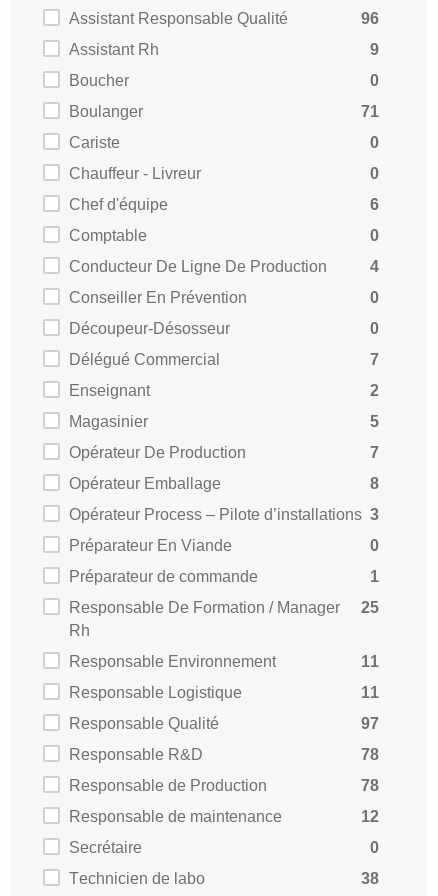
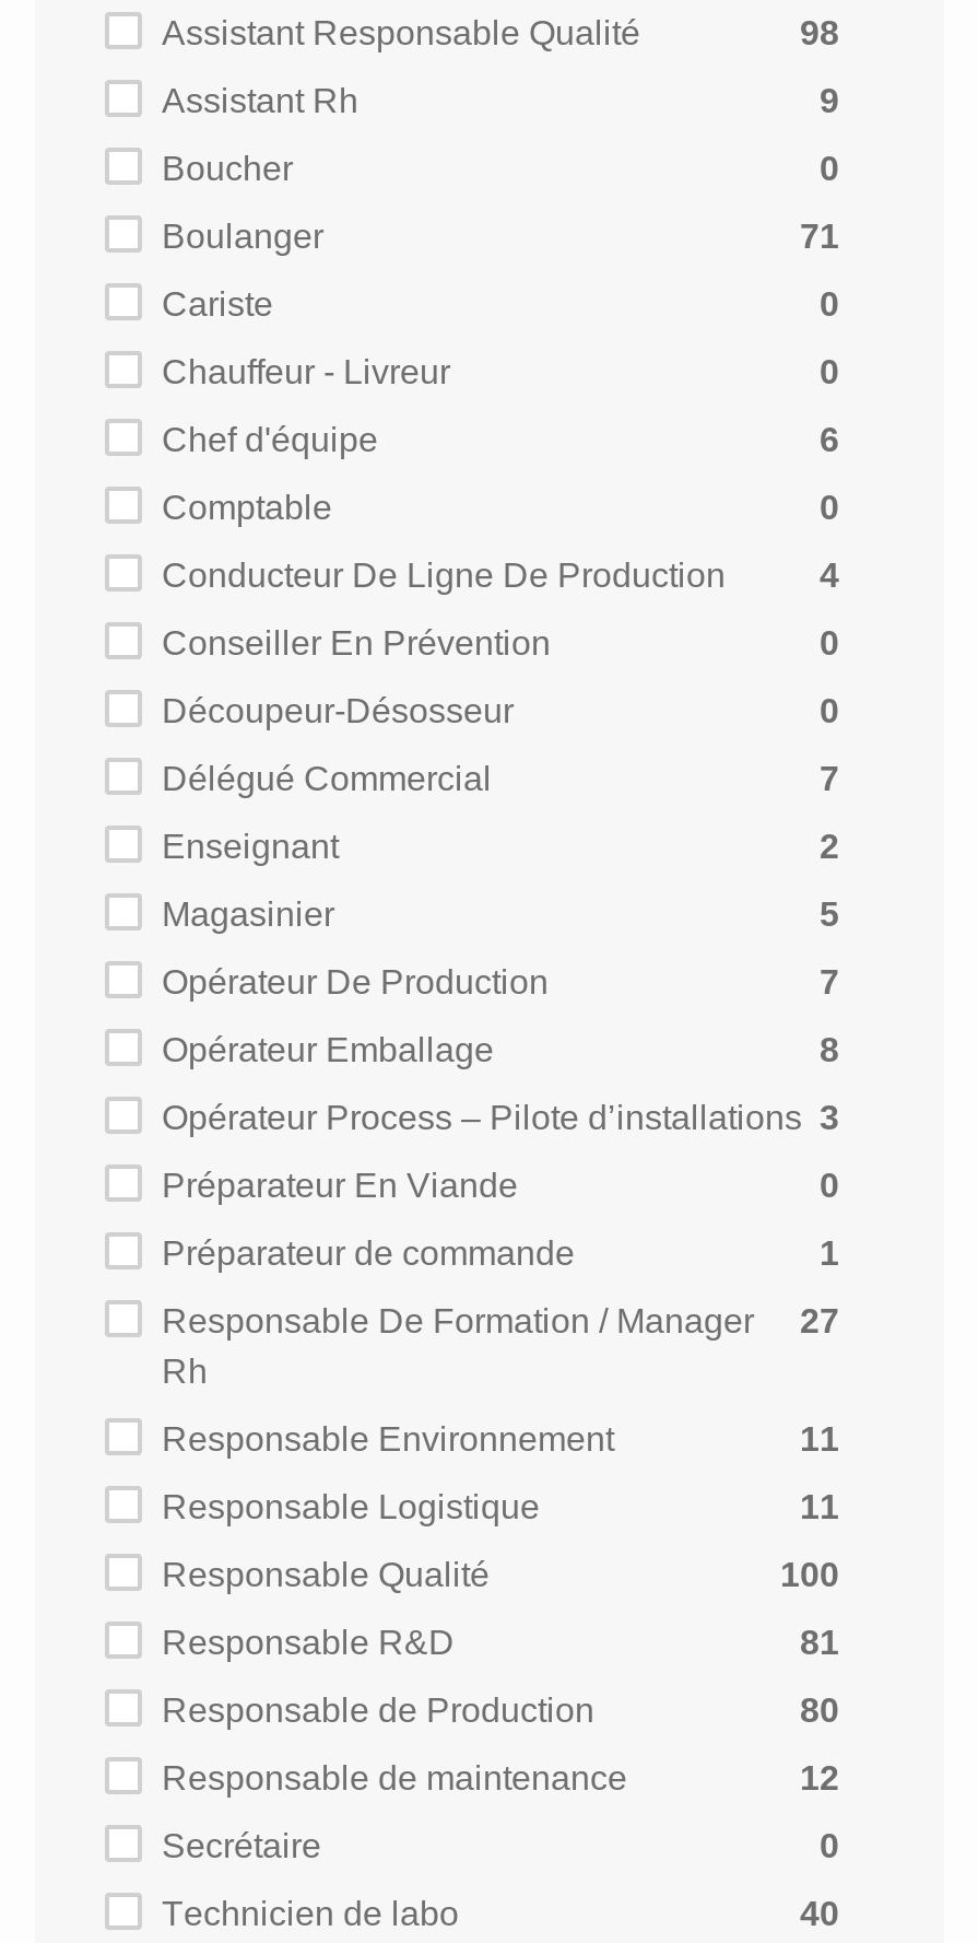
[361,10,379,27] 96 -> [800,14,839,51] 98
[361,599,379,616] 25 -> [800,1302,839,1339] 27
[361,715,379,732] 97 -> [780,1556,839,1593] 100
[361,746,379,763] 78 -> [800,1624,839,1661] 81
[361,777,379,794] 78 -> [800,1692,839,1729] 80
[361,870,379,887] 38 -> [800,1895,839,1932] 40

